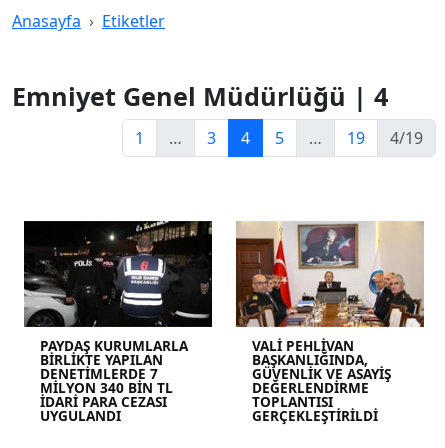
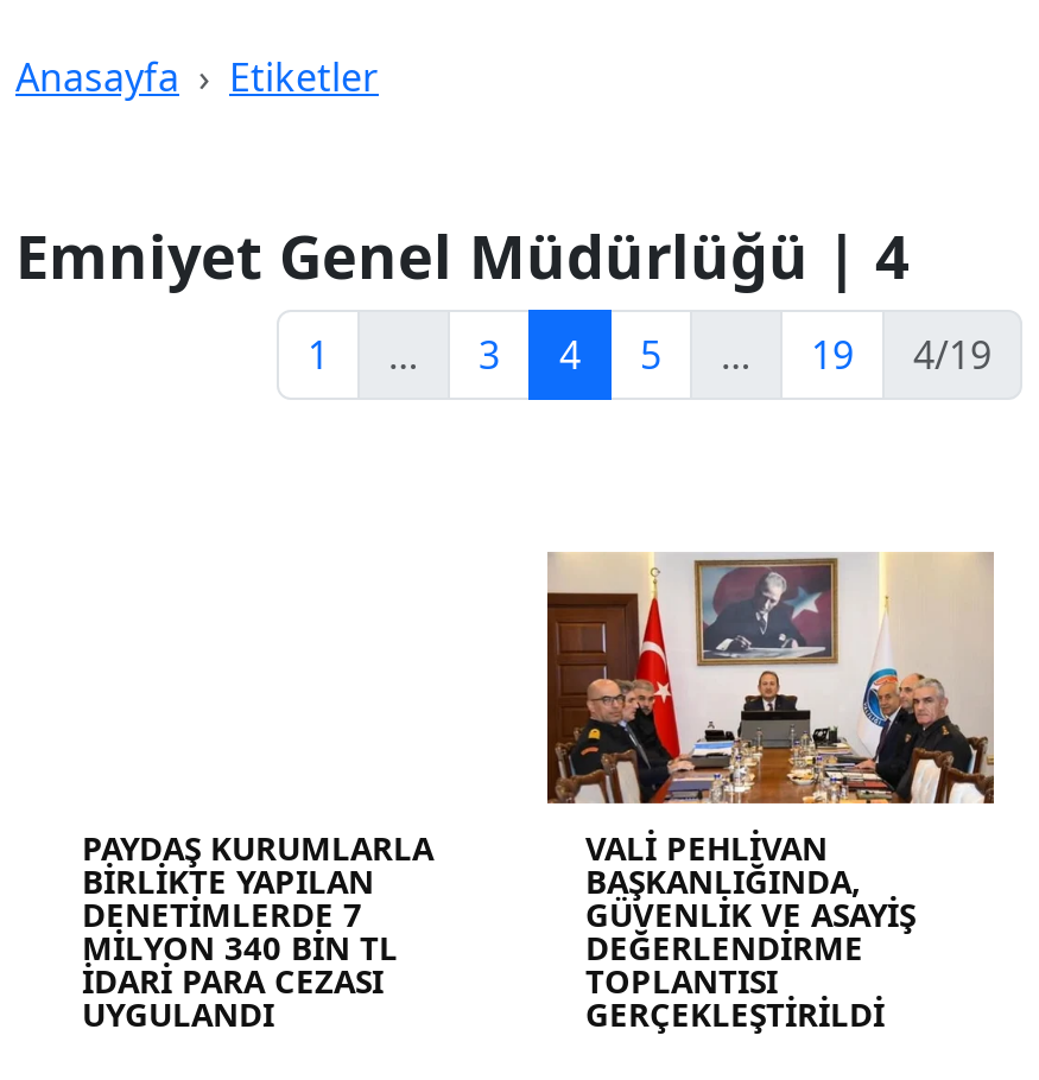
[23,220,213,328] [image] -> none

